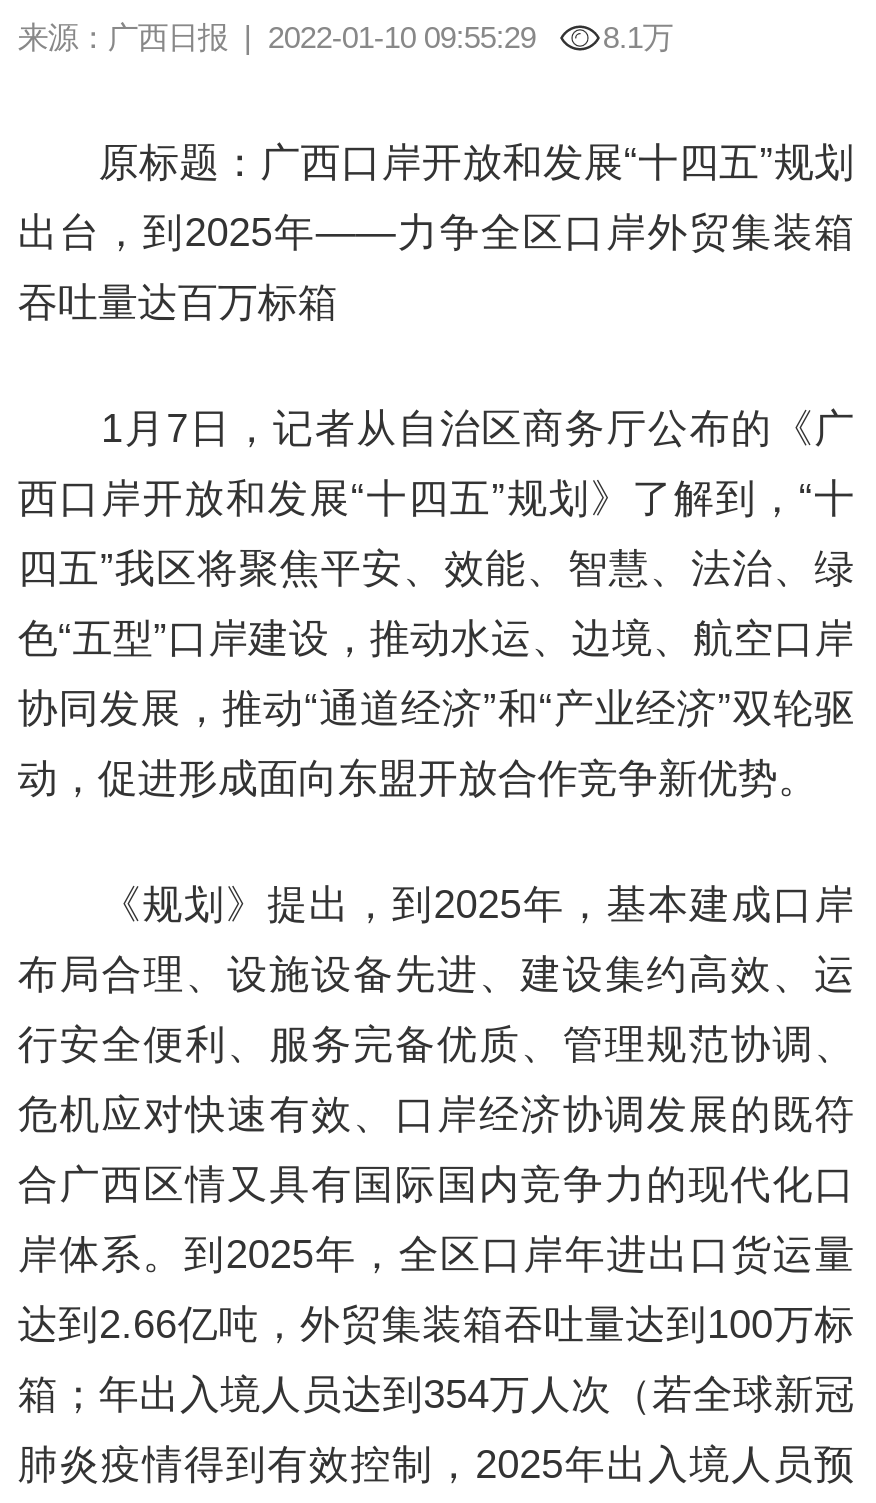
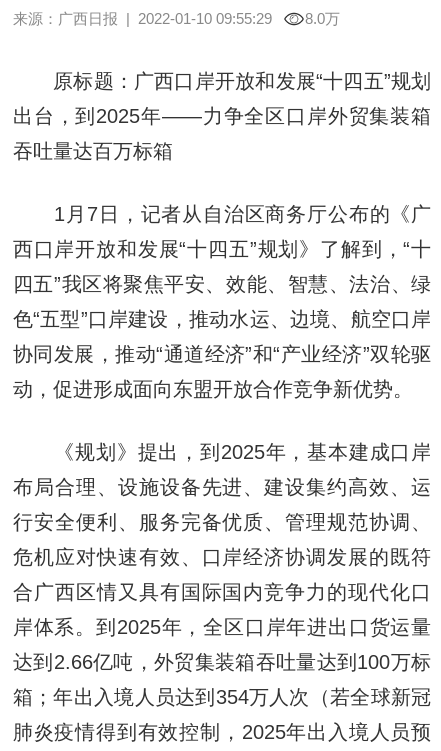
[603,19,673,53] 8.1万 -> [305,10,340,27] 8.0万

